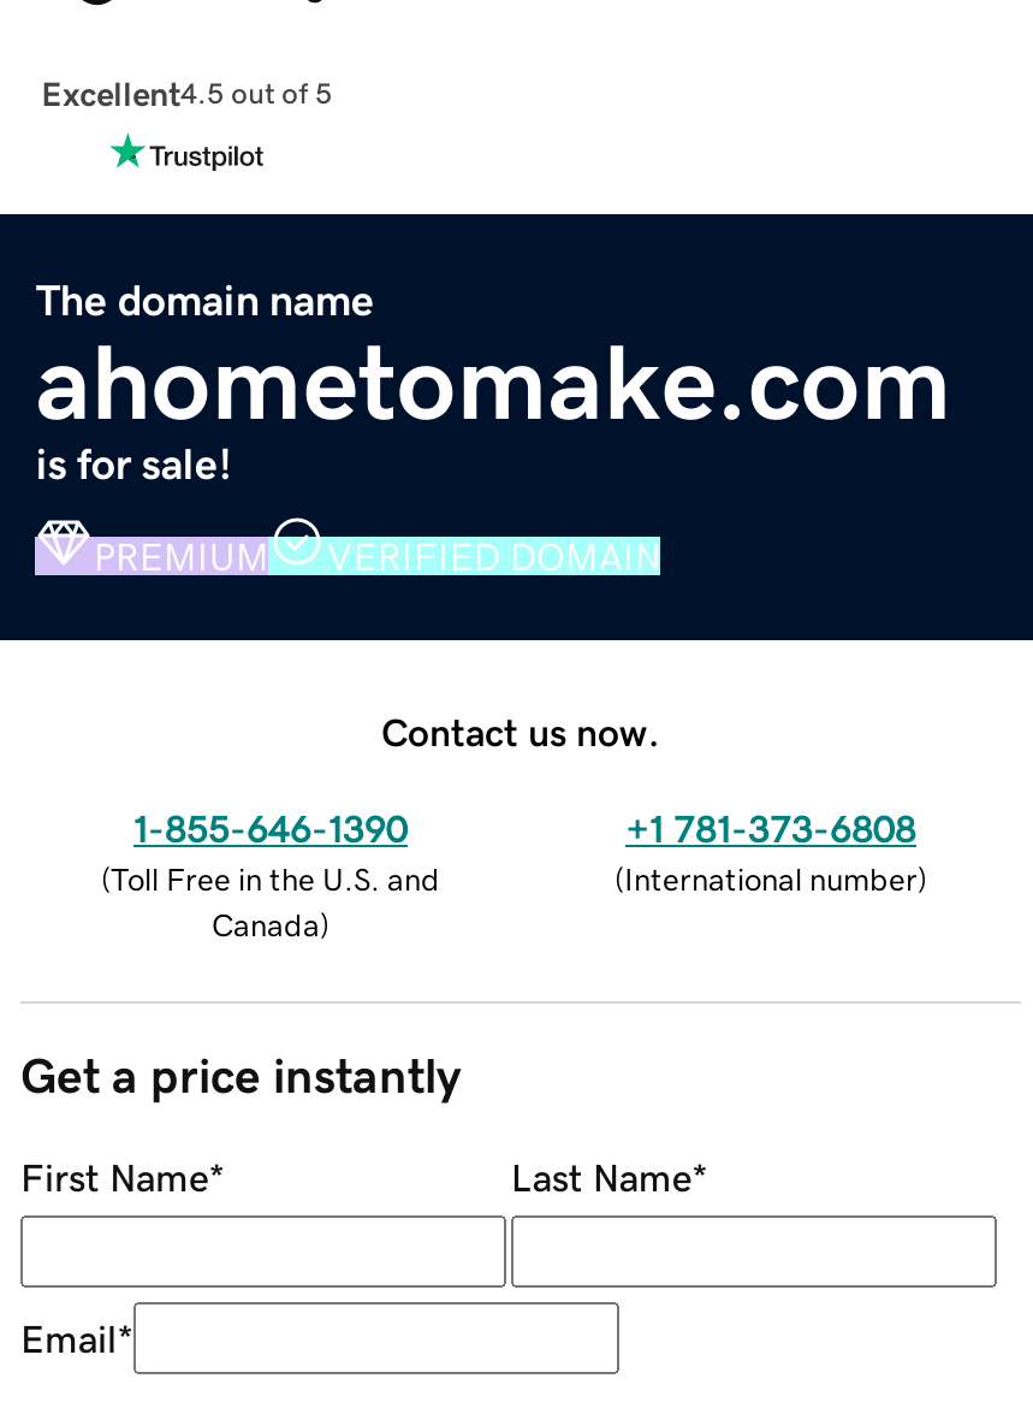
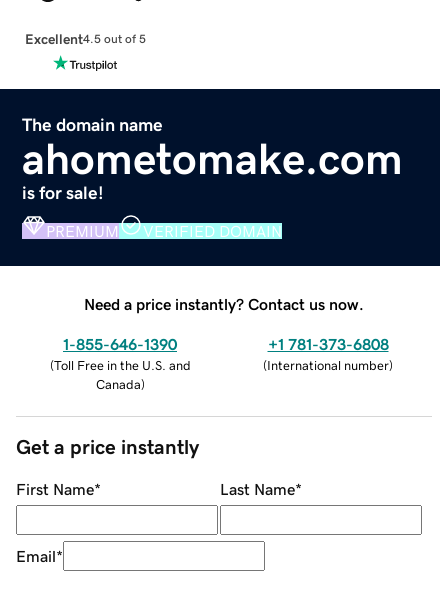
[381,711,660,750] Contact us now. -> [84,296,364,312] Need a price instantly? Contact us now.

